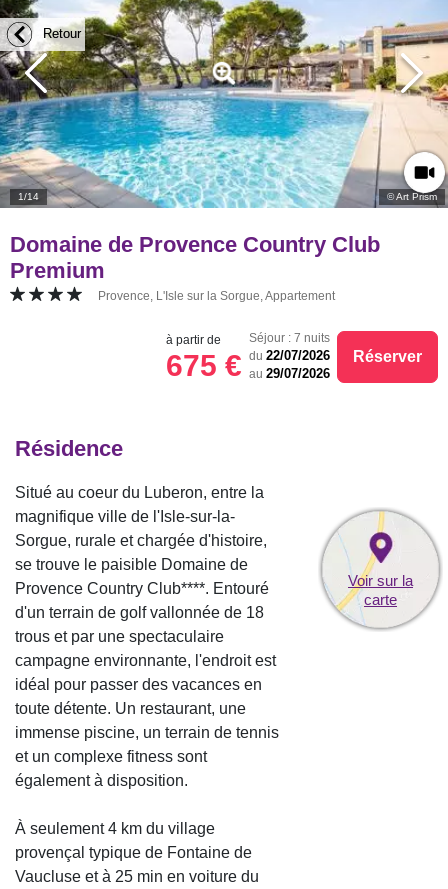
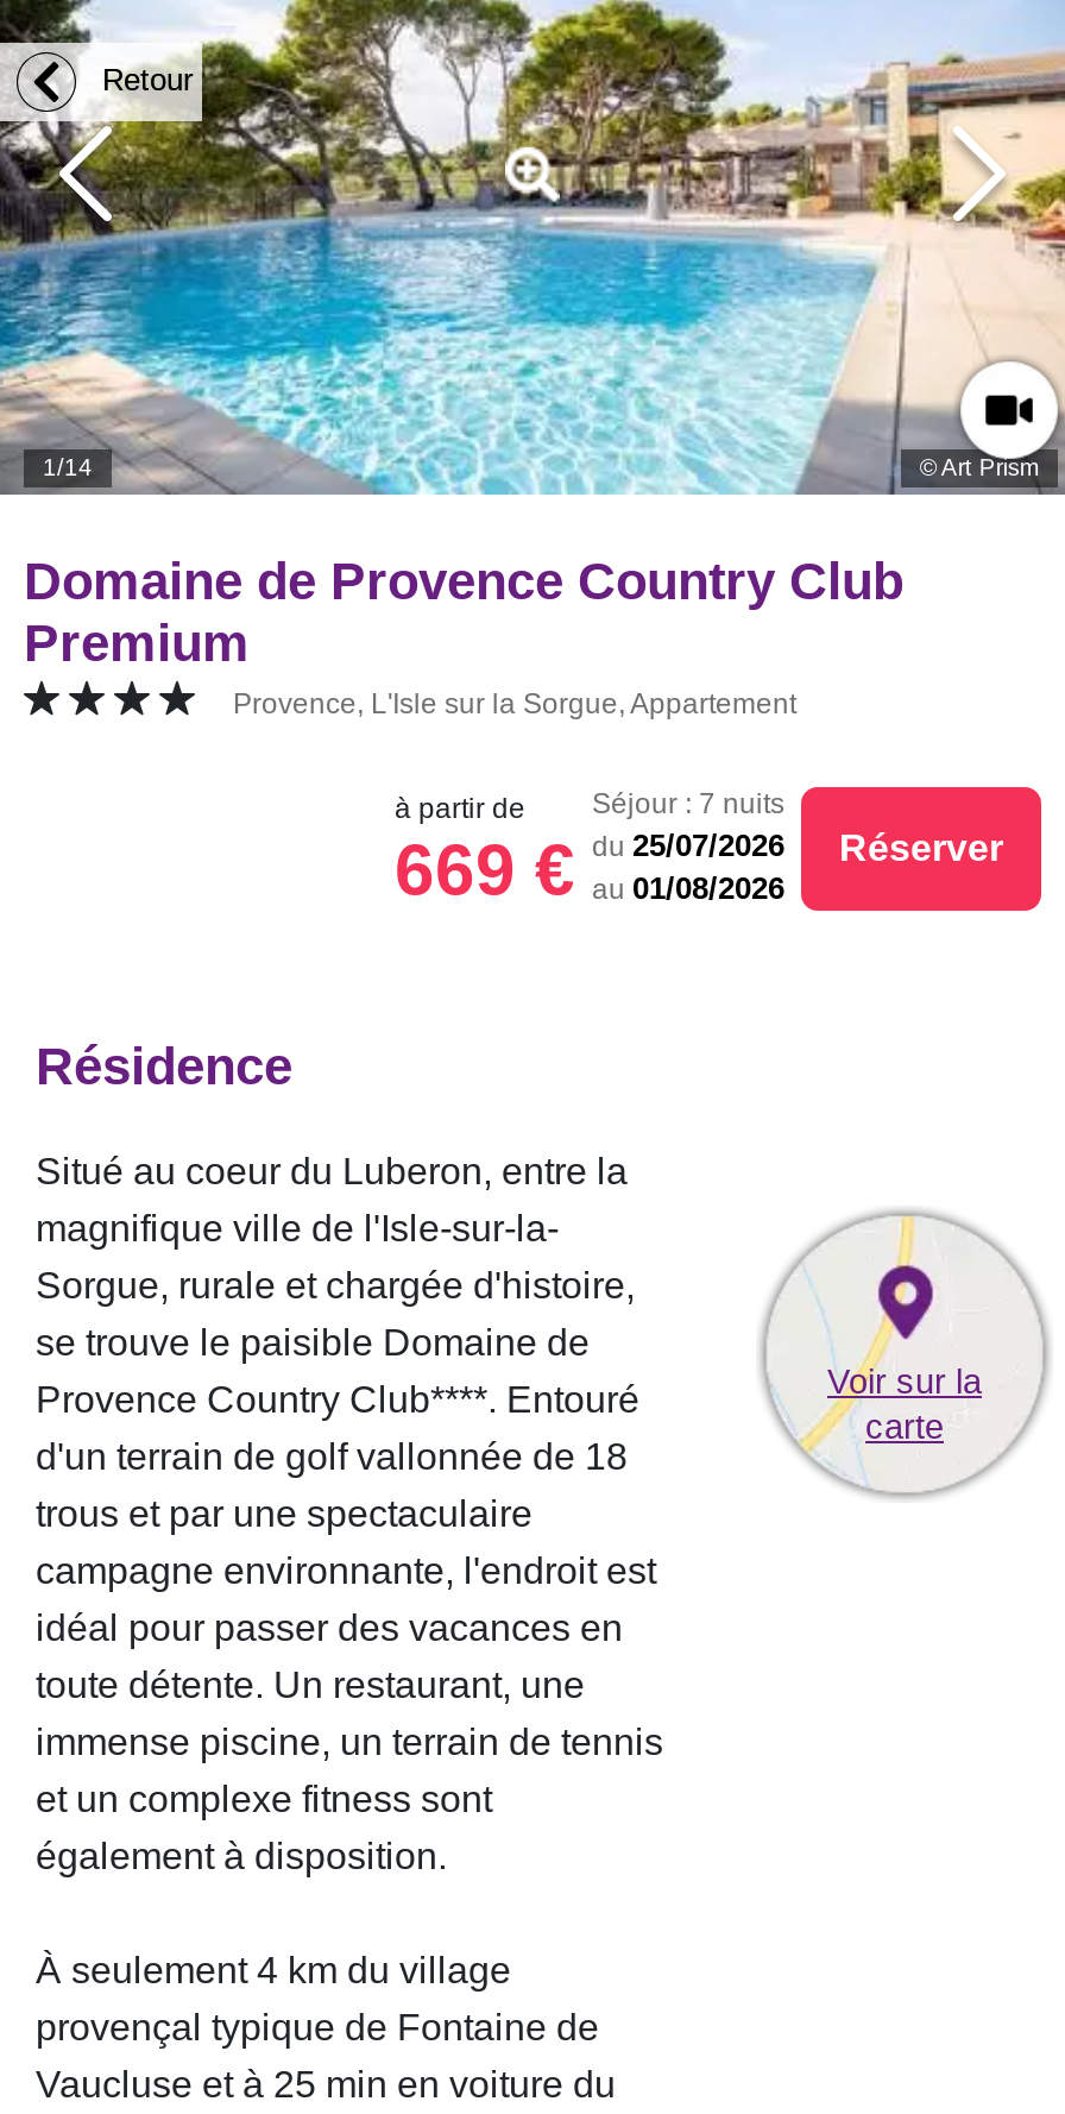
[166,349,242,382] 675 € -> [395,830,575,908] 669 €
[249,348,330,363] du 22/07/2026 -> [592,828,784,863] du 25/07/2026
[249,366,330,381] au 29/07/2026 -> [592,870,784,906] au 01/08/2026

